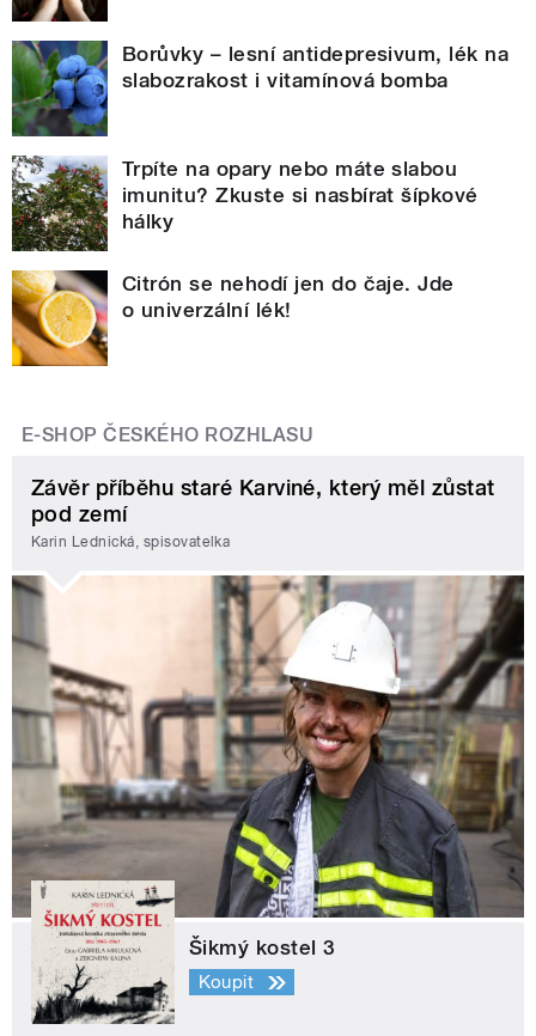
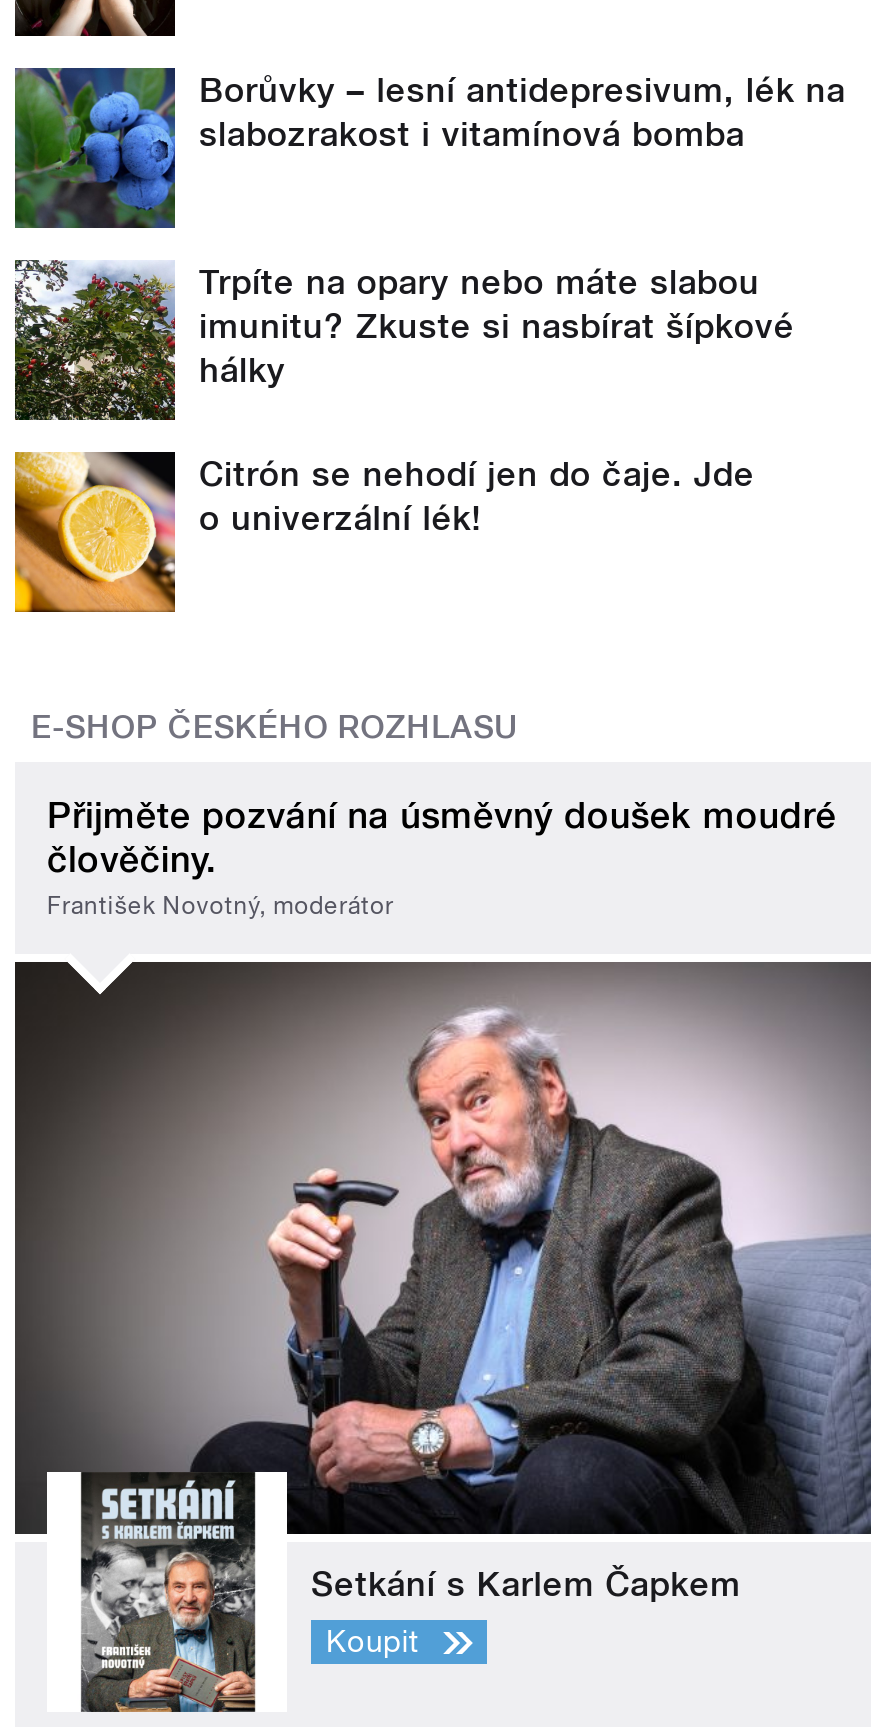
[31,475,495,551] Závěr příběhu staré Karviné, který měl zůstat | pod zemí | Karin Lednická, spisovatelka -> [47,794,836,921] Přijměte pozvání na úsměvný doušek moudré | člověčiny. | František Novotný, moderátor
[11,575,525,1025] [image] | Šikmý kostel 3 -> [13,960,873,1714] [image] | Setkání s Karlem Čapkem

